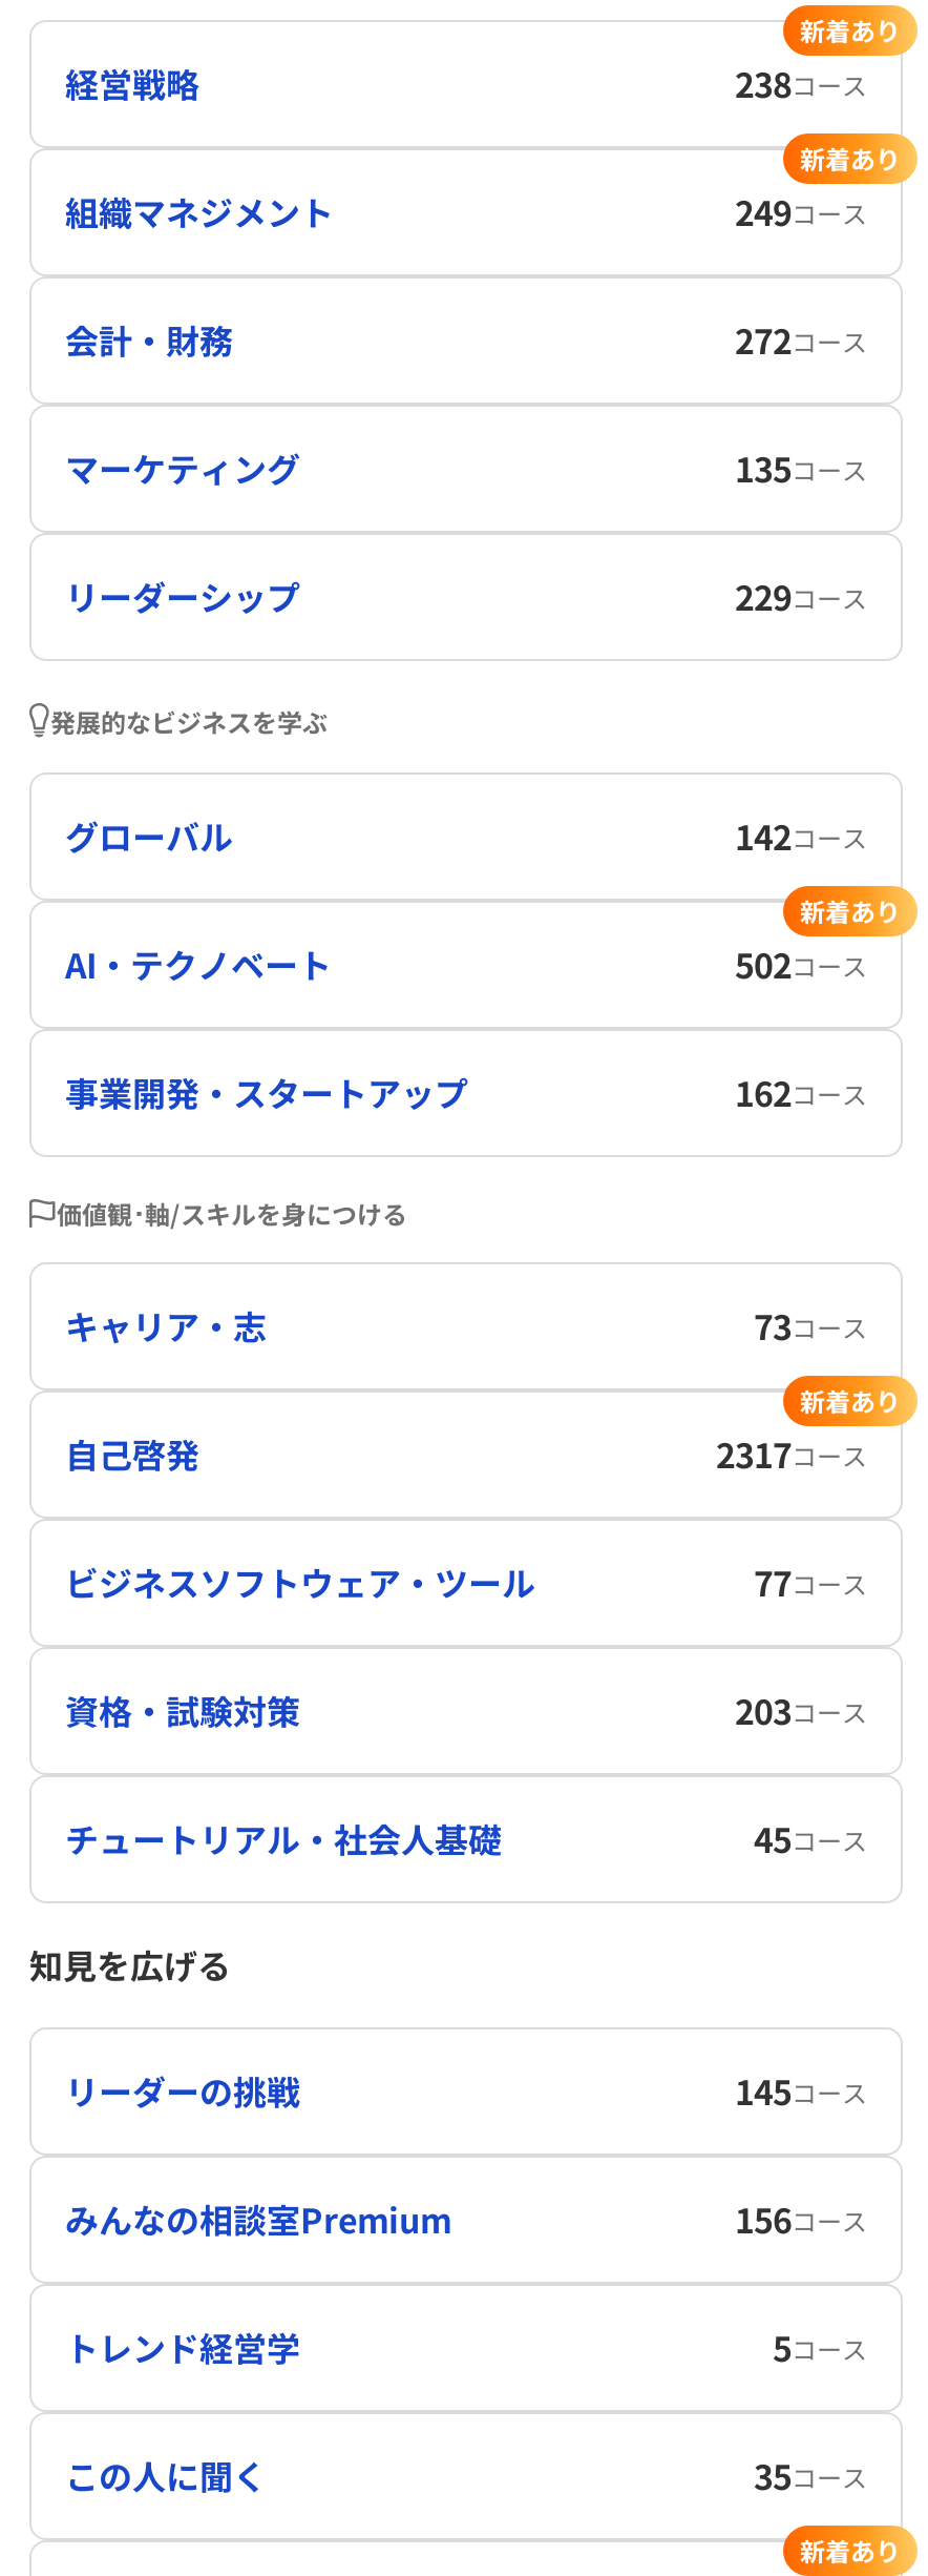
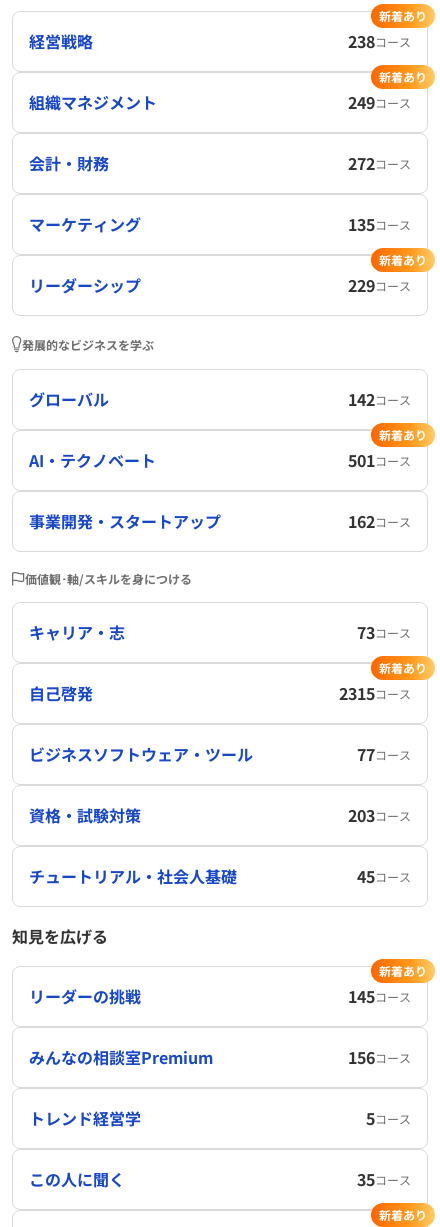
none -> [379,251,427,268] 新着あり
[735,939,867,990] 502コース -> [348,448,411,472] 501コース
[716,1429,867,1480] 2317コース -> [339,681,411,705] 2315コース
none -> [379,962,427,979] 新着あり

